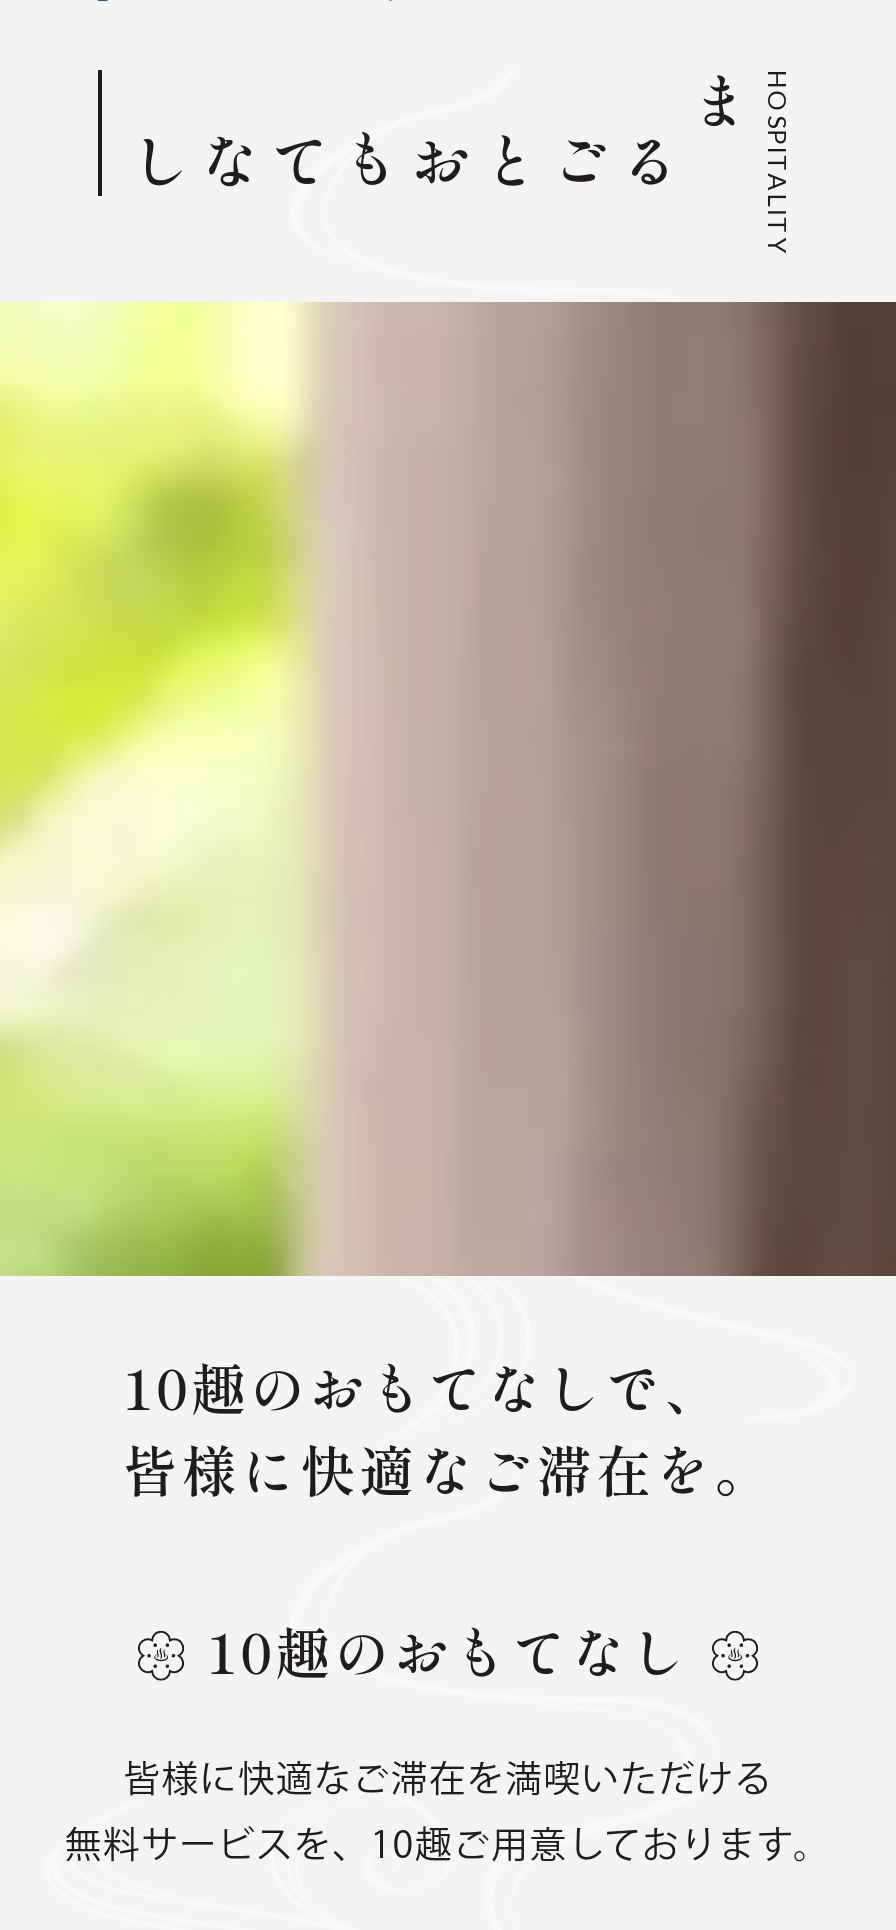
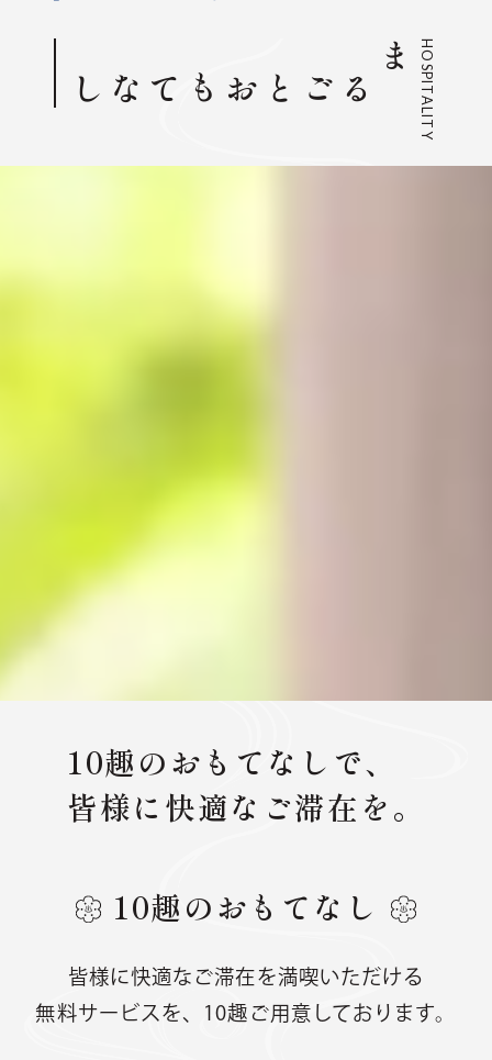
[6,302,890,1278] [image] -> [3,166,489,701] [image]

